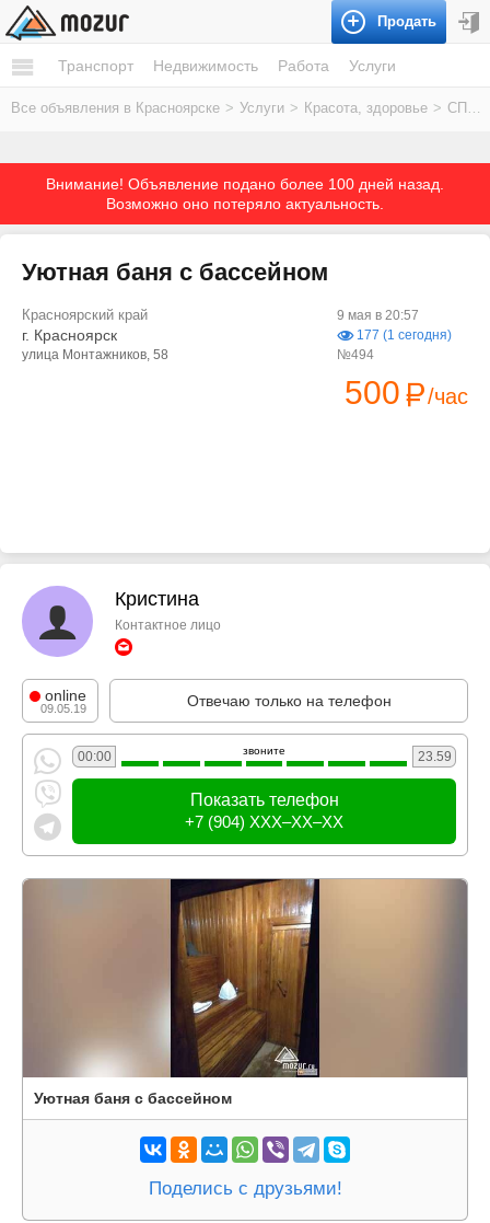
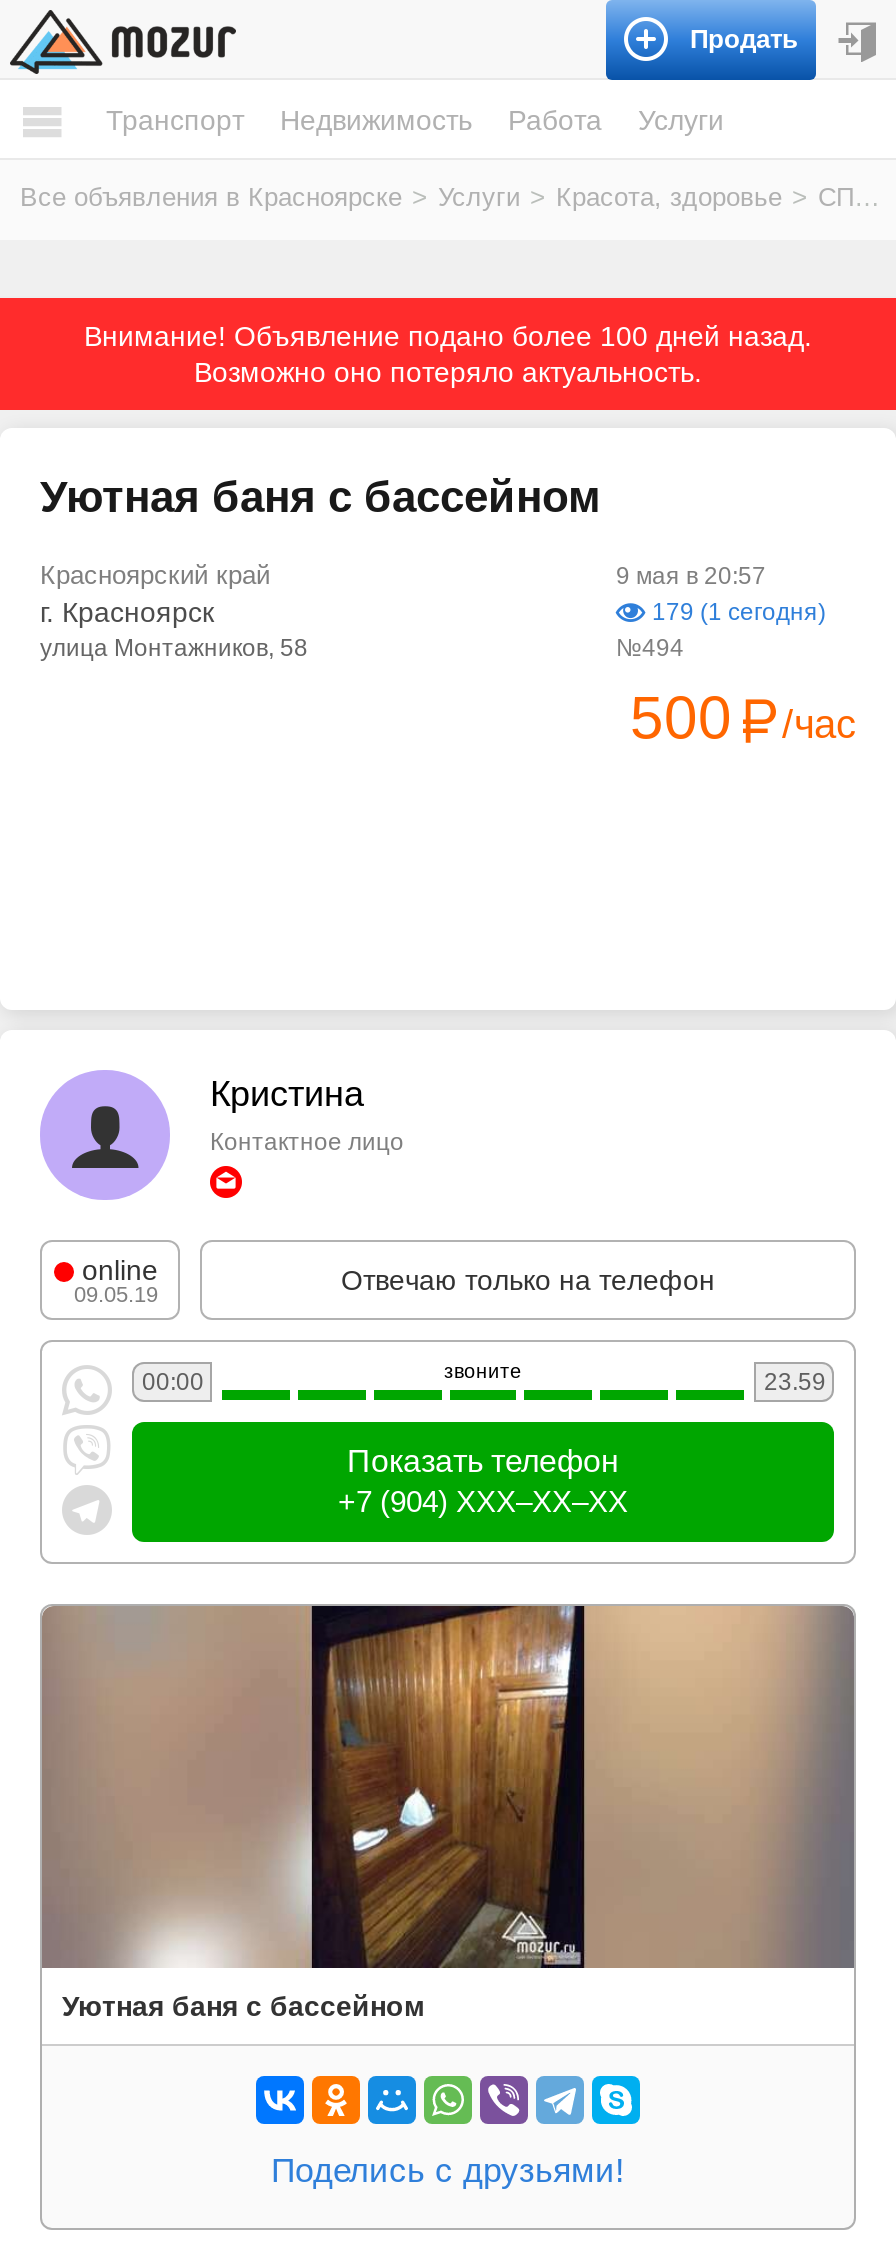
[357,327,452,343] 177 (1 сегодня) -> [652,598,826,626] 179 (1 сегодня)

